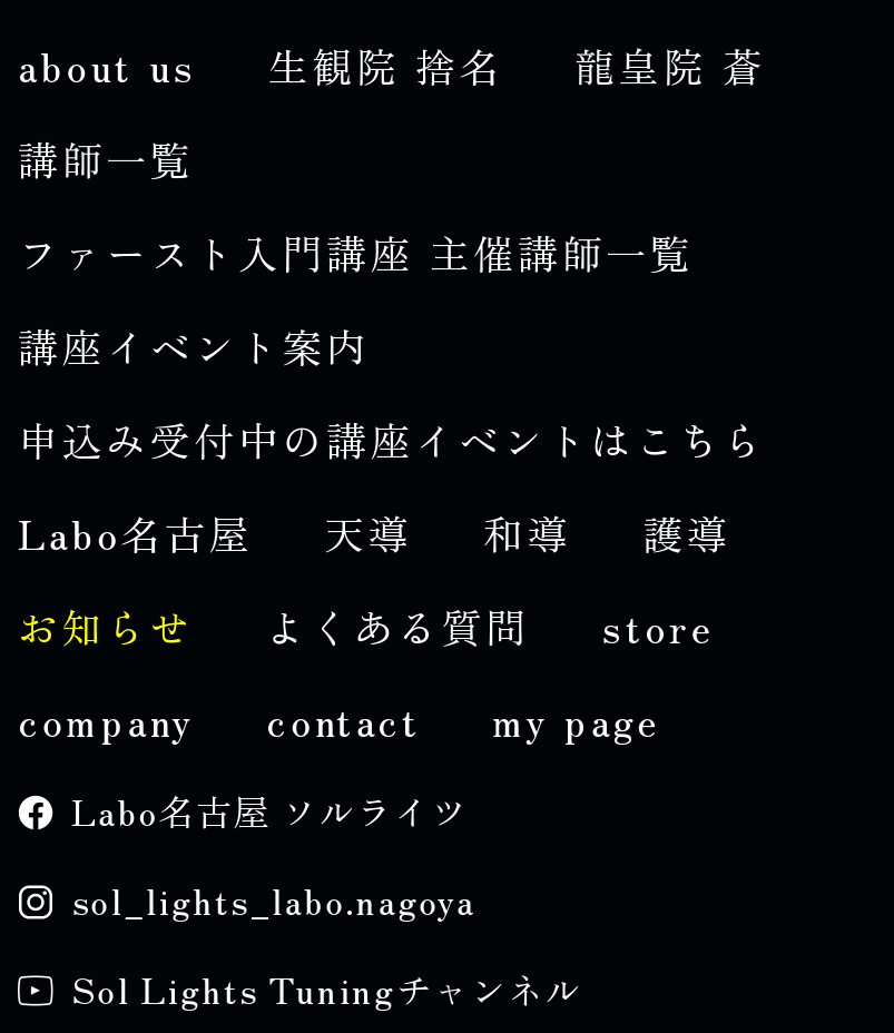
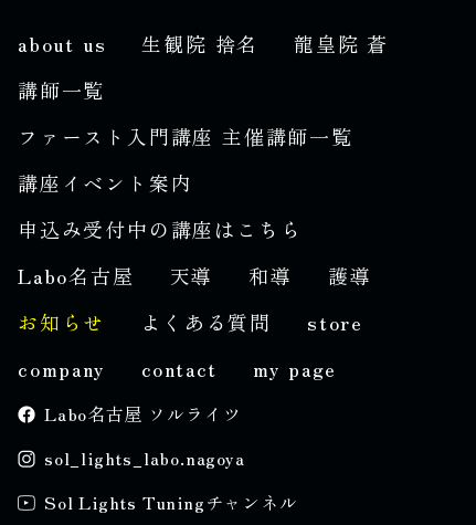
[18,409,767,467] 申込み受付中の講座イベントはこちら -> [18,214,302,243] 申込み受付中の講座はこちら

